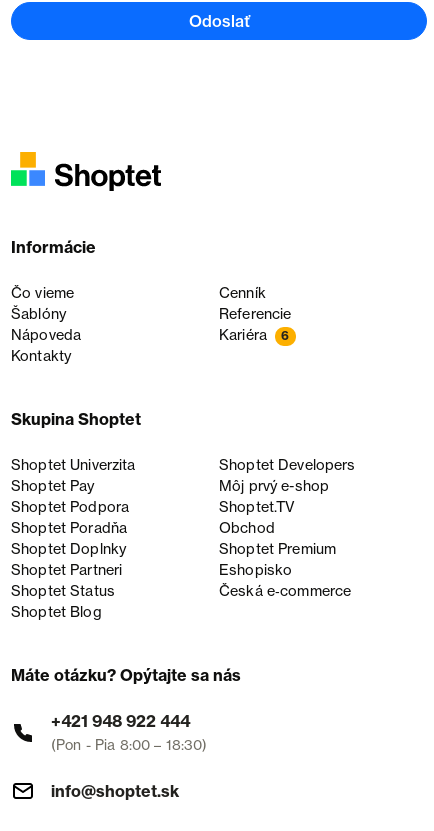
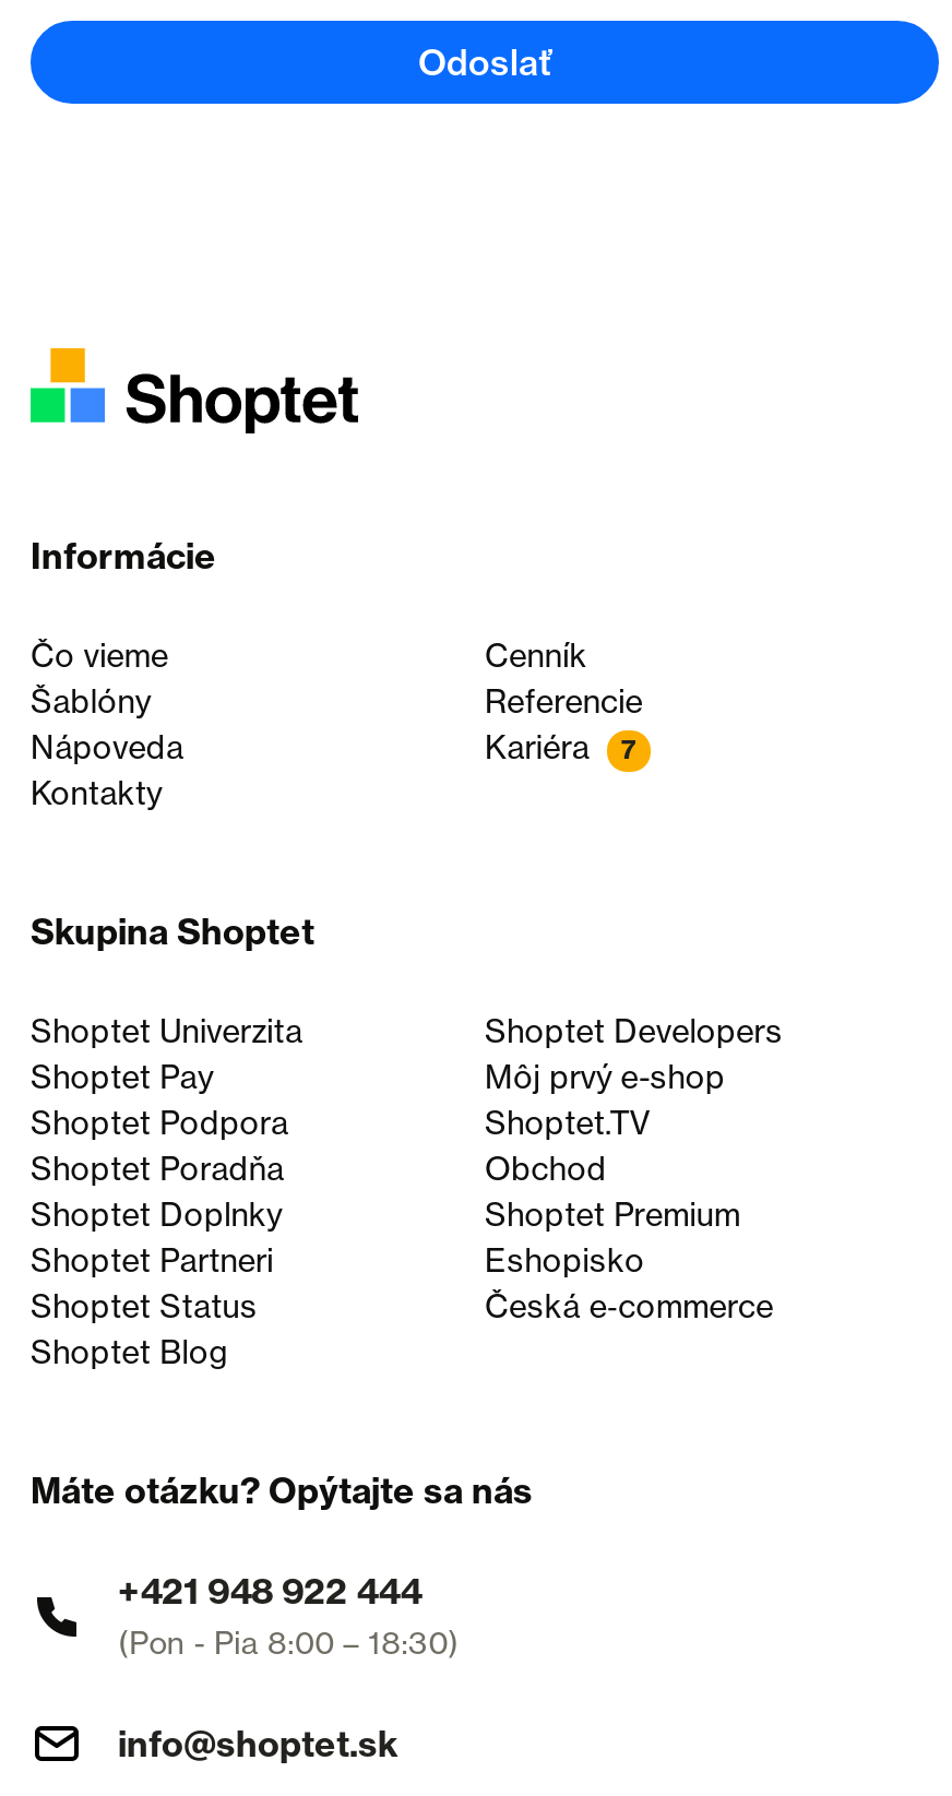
[219,326,290,344] Kariéra 6 -> [485,729,637,768] Kariéra 7

